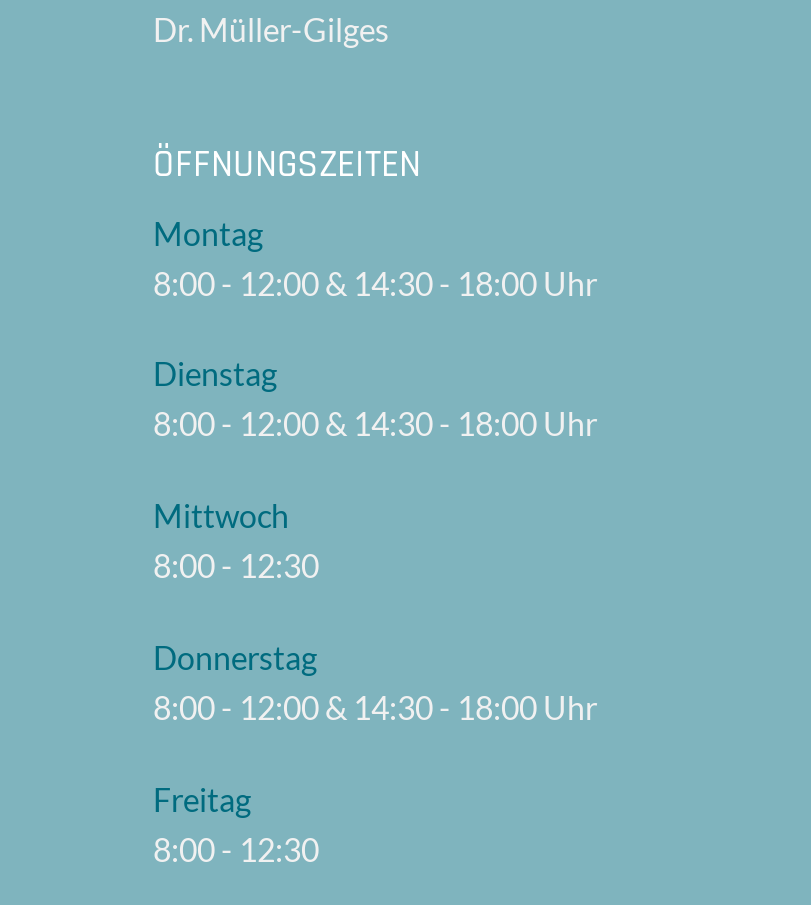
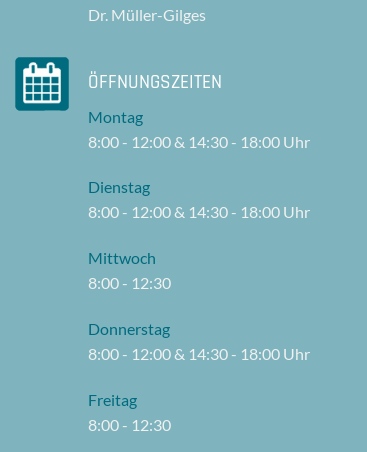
none -> [14,56,70,112] [image]

